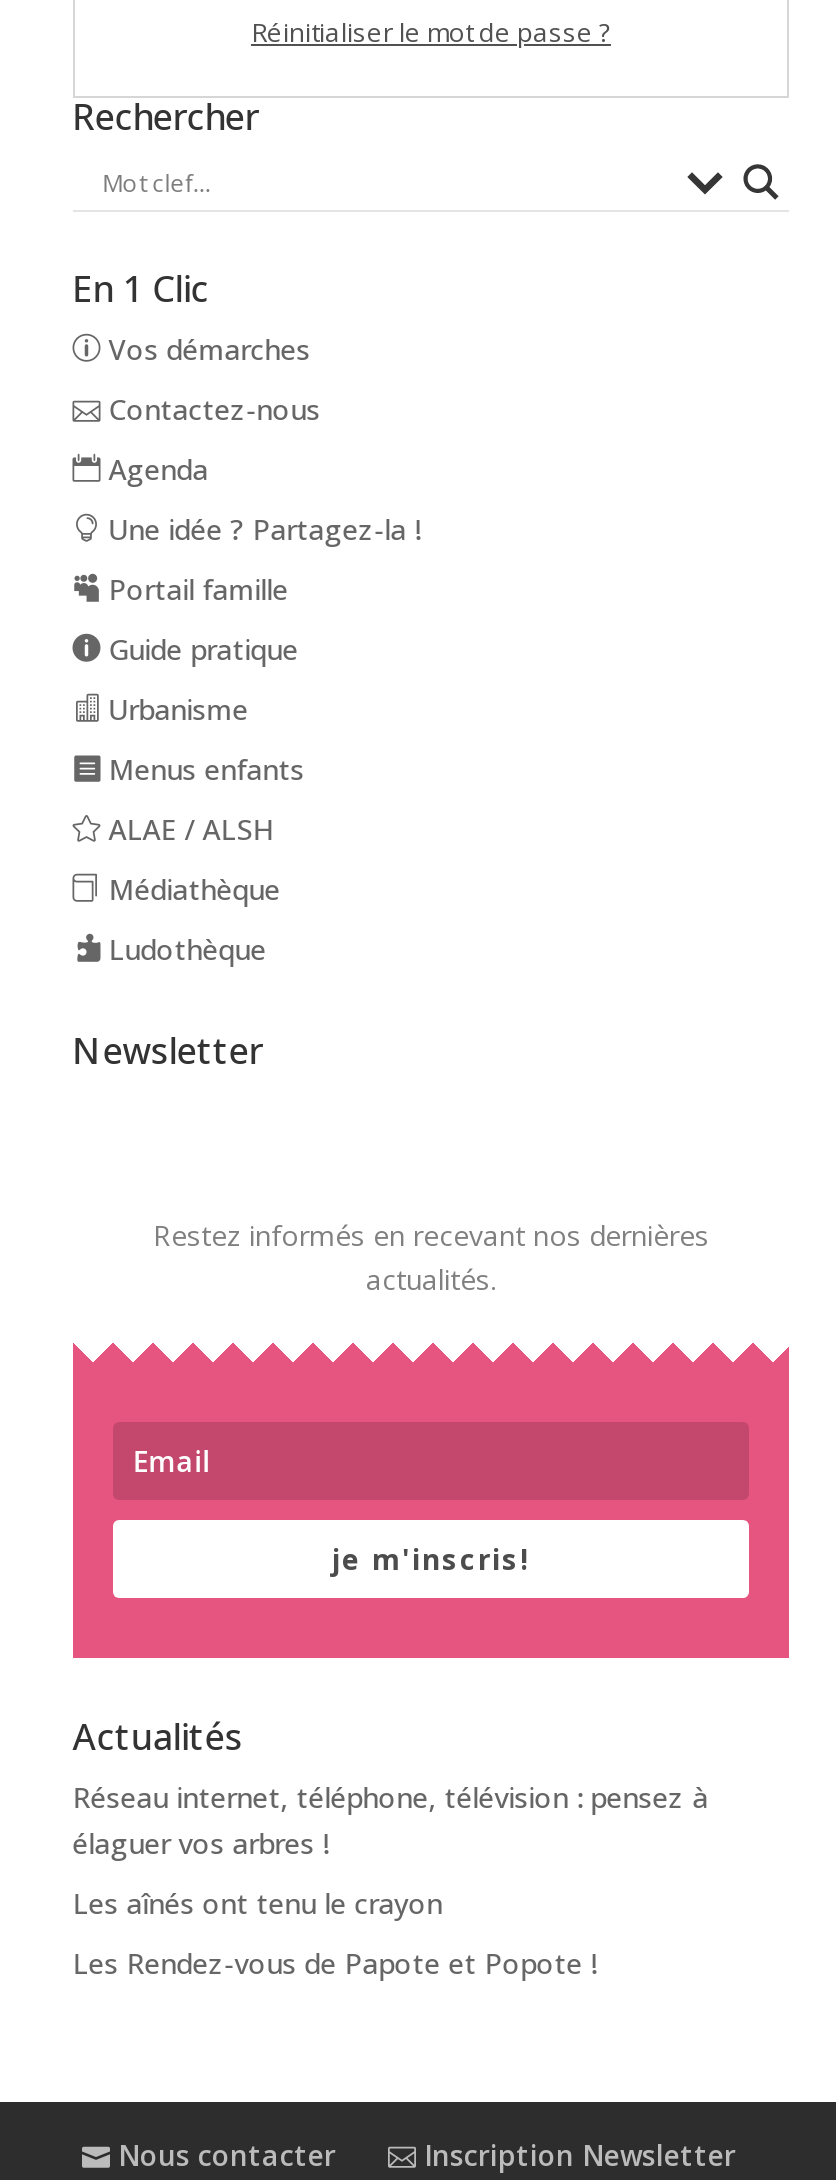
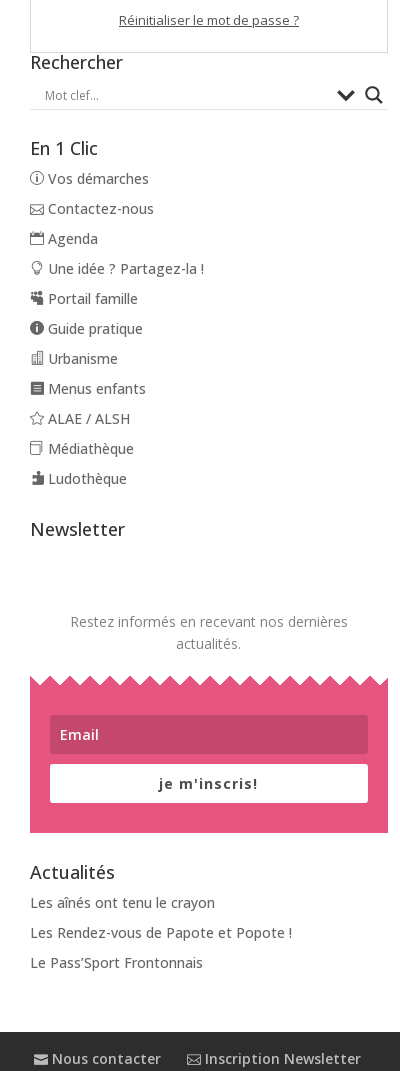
[73,1778,709,1862] Réseau internet, téléphone, télévision : pensez à | élaguer vos arbres ! -> none
moved [73,1884,597,1982] -> [30,893,292,942]: Les aînés ont tenu le crayon | Les Rendez-vous de Papote et Popote !
none -> [30,953,203,972] Le Pass’Sport Frontonnais

